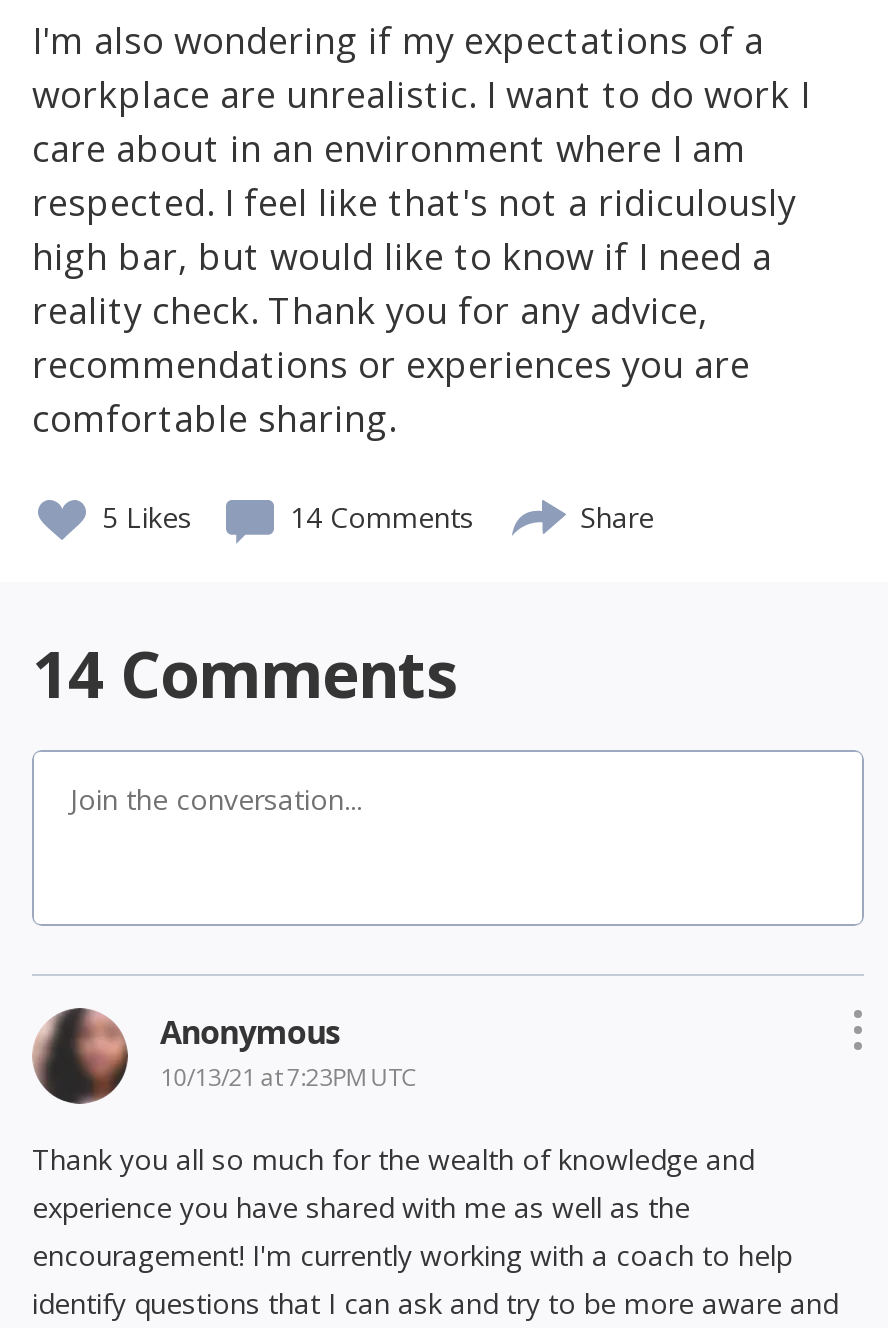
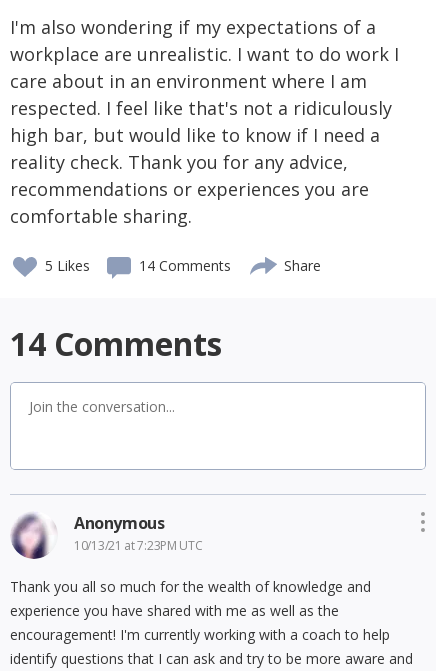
[32,1006,130,1104] [image] -> [11,511,58,559] [image]

